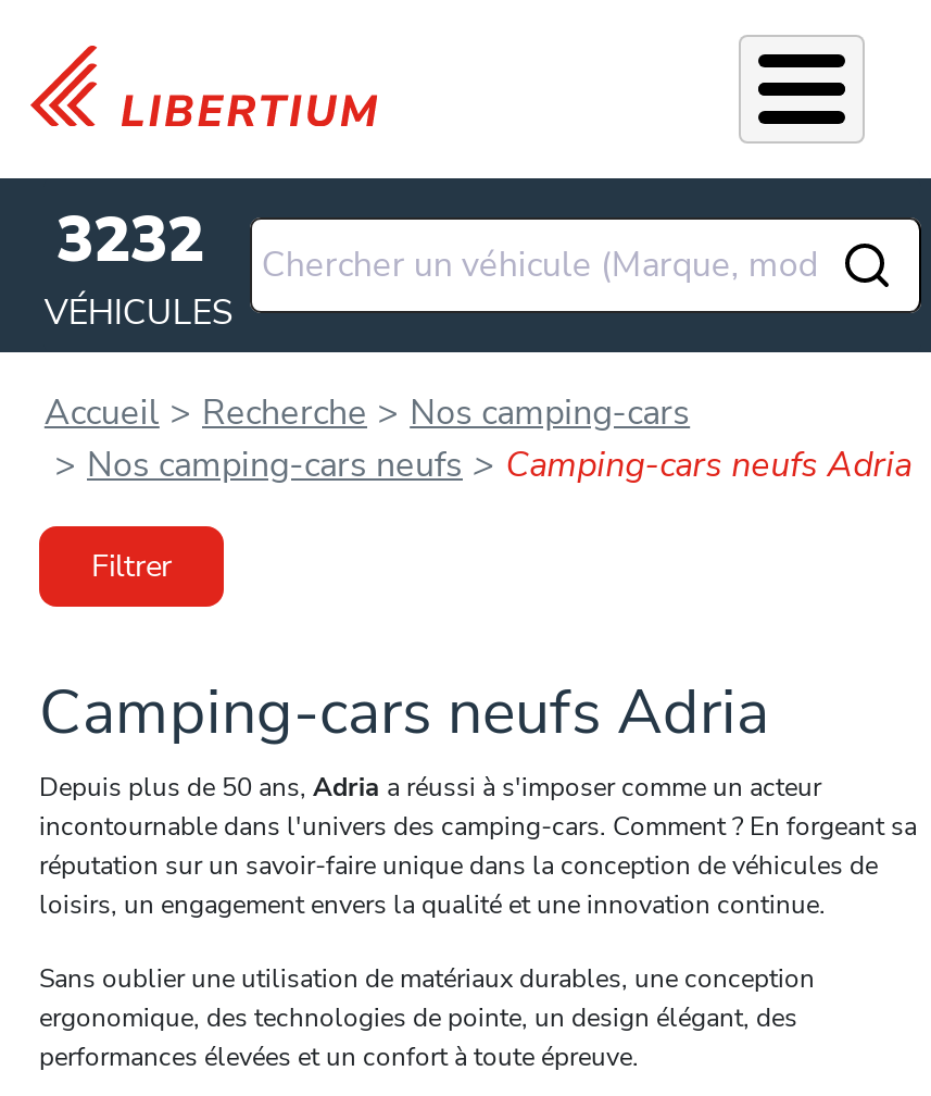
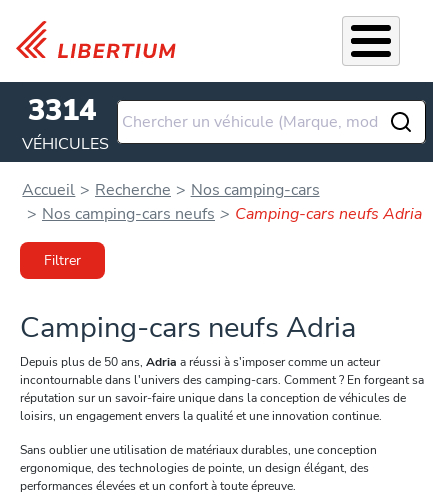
[56,197,204,282] 3232 -> [28,90,96,129] 3314

